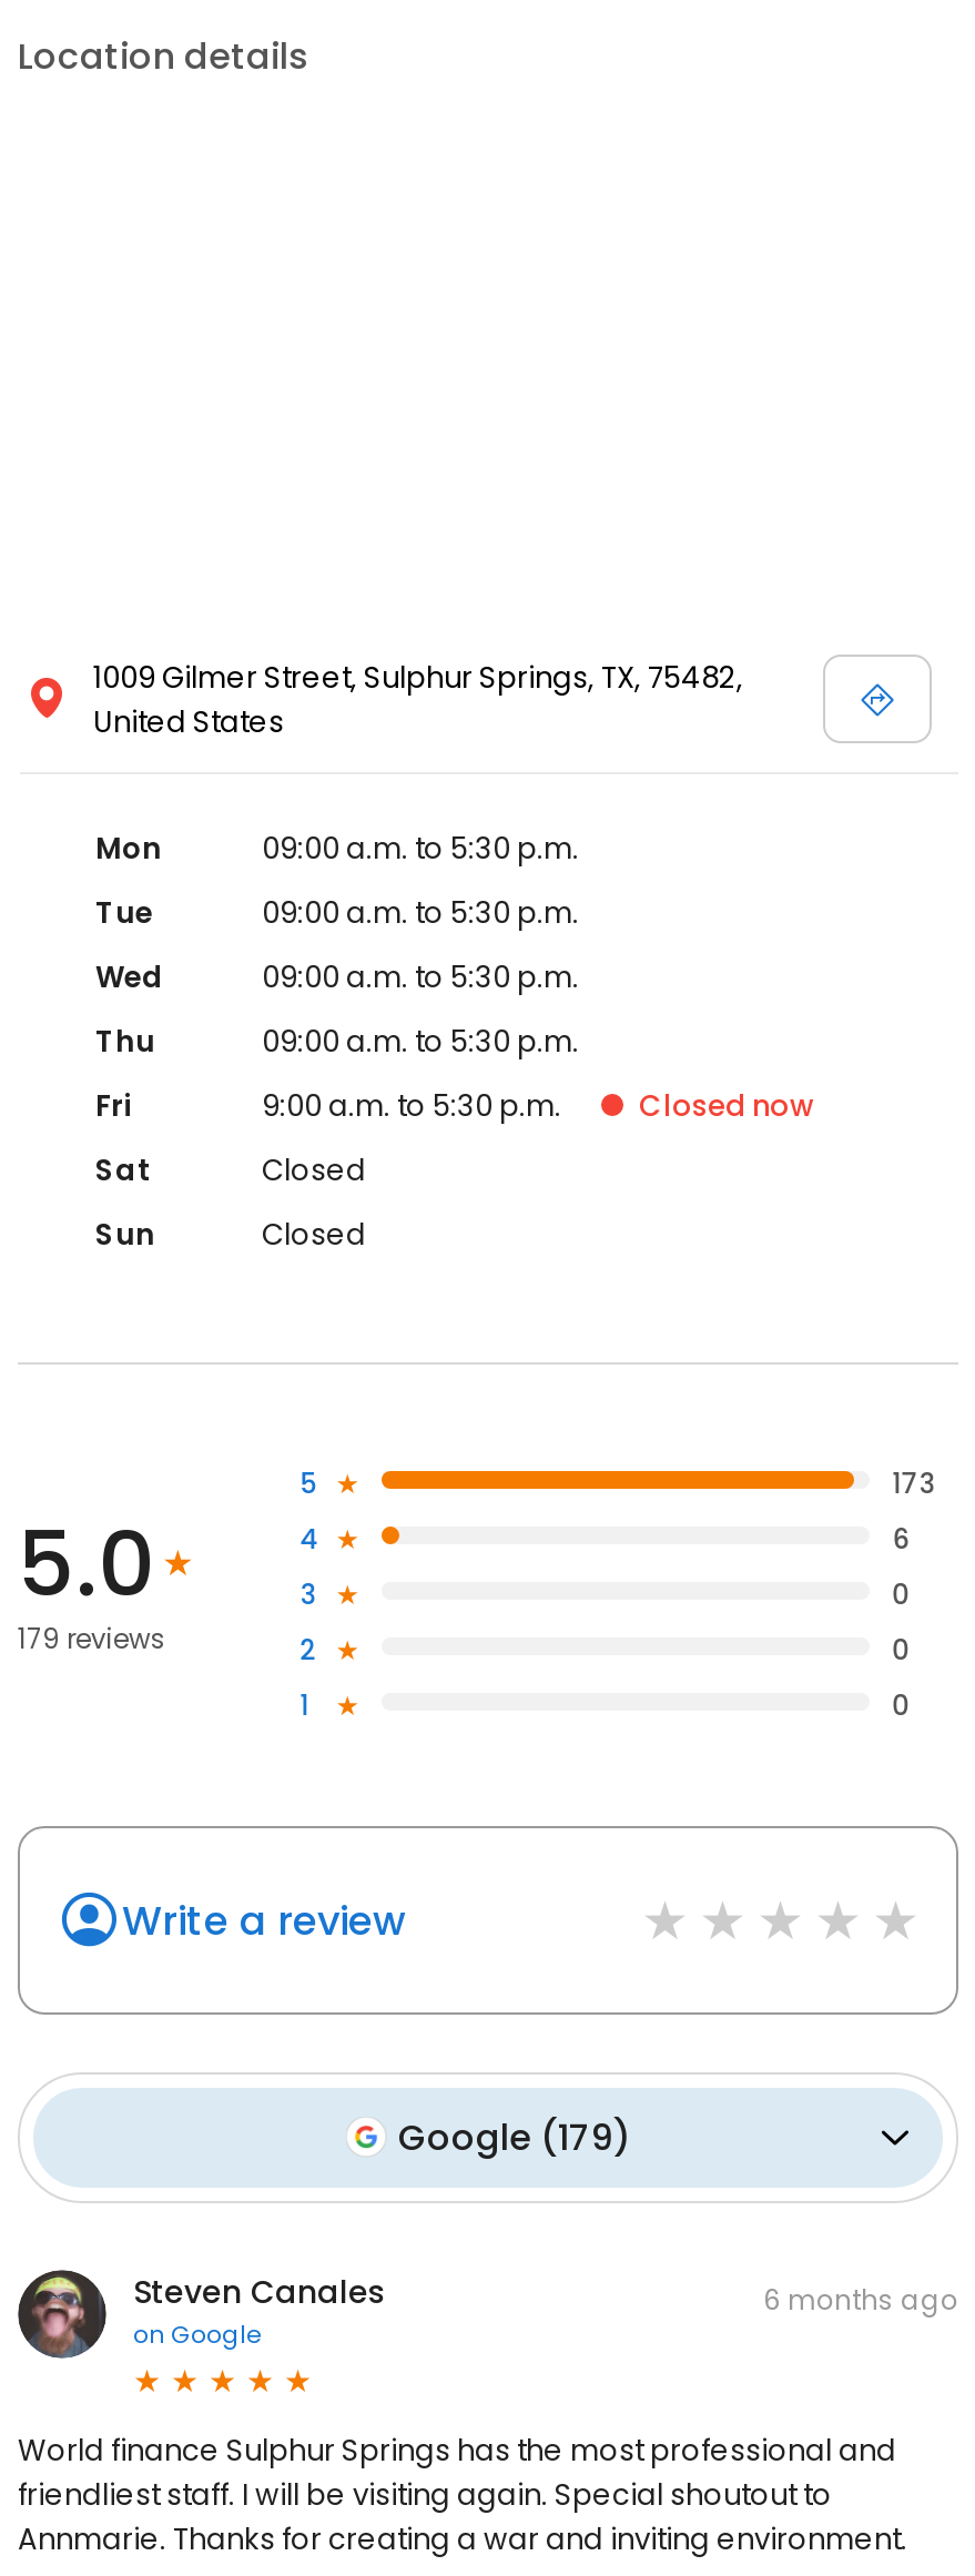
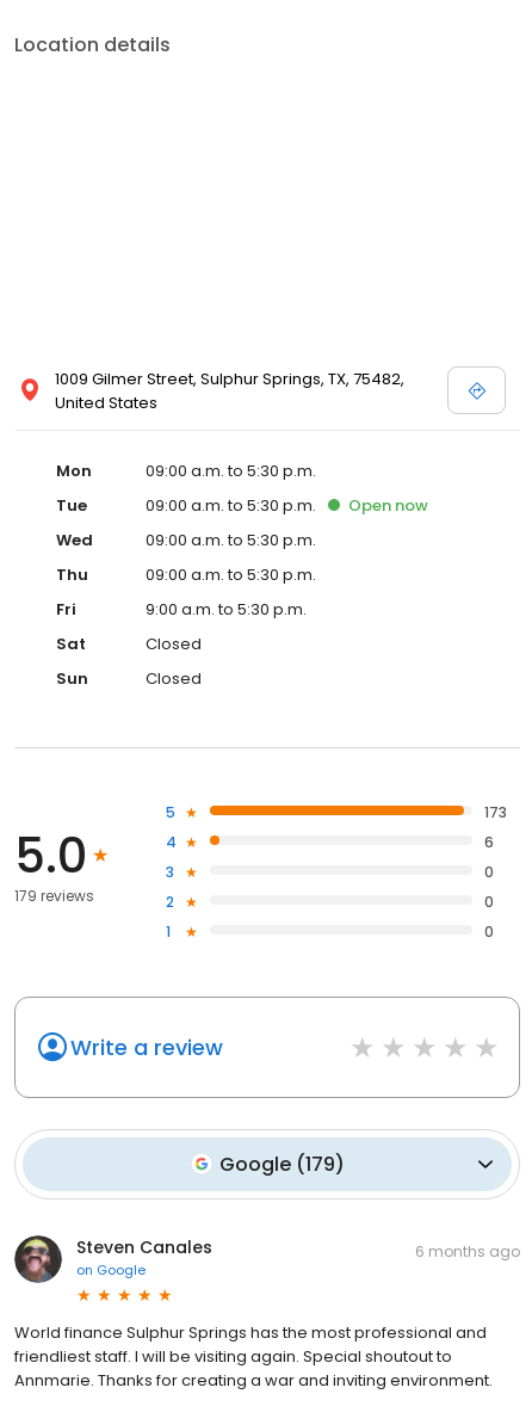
none -> [348,494,428,517] Open now
[639,1085,814,1127] Closed now -> none

